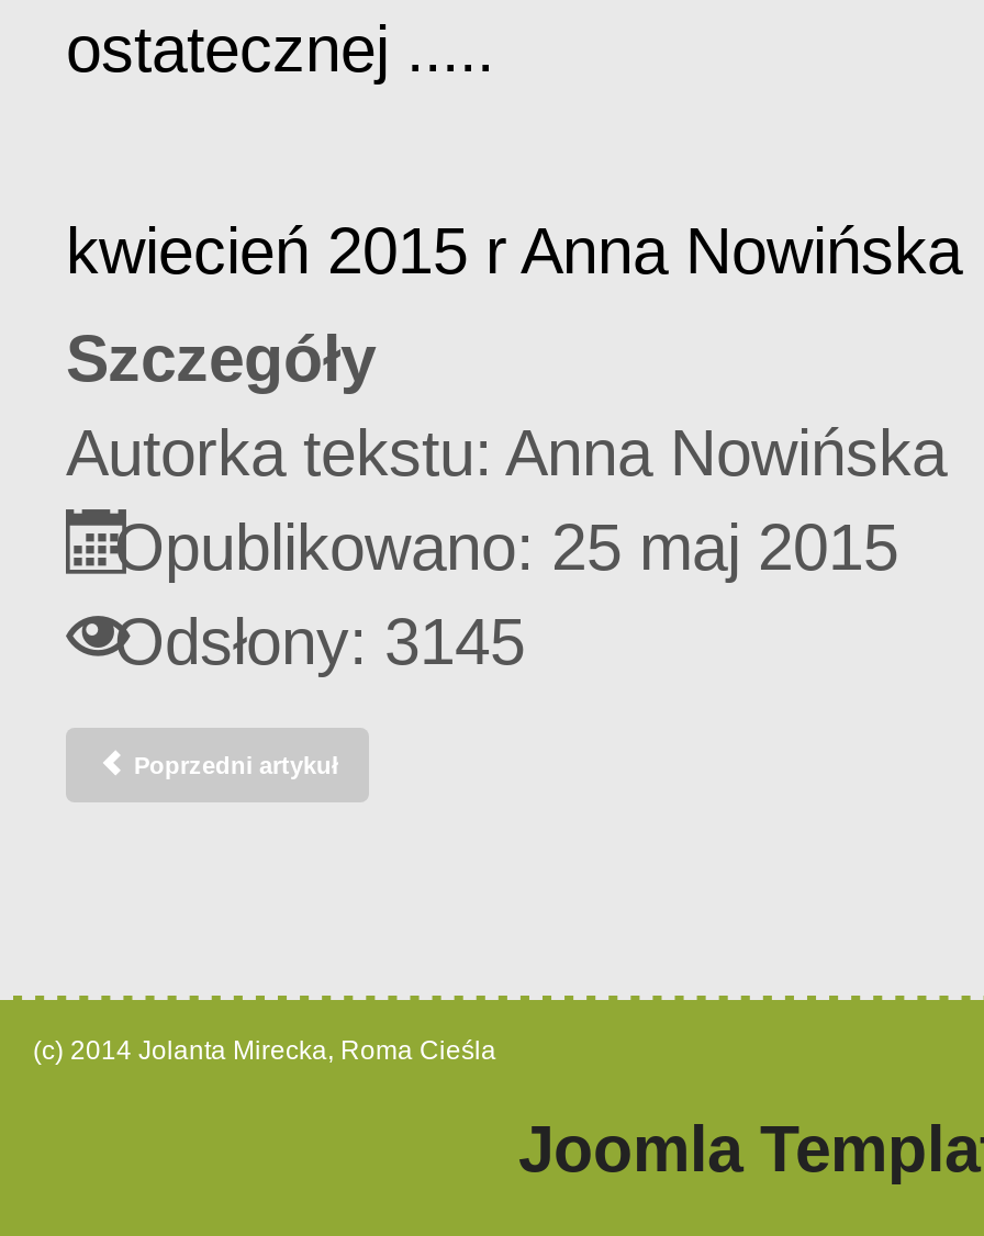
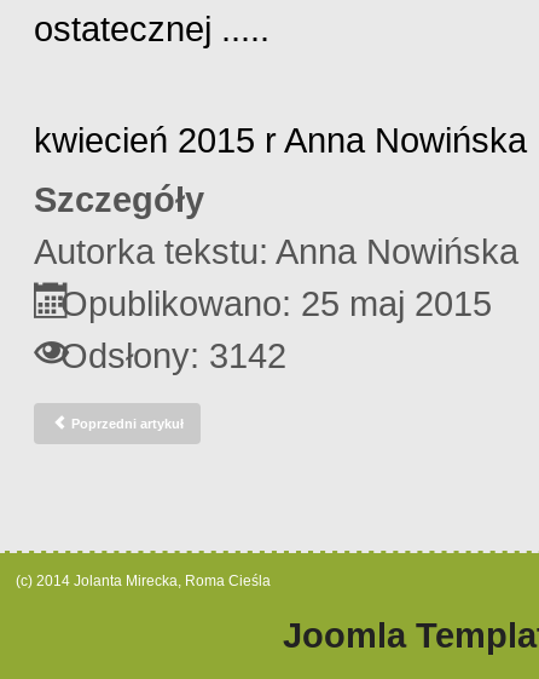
[114,605,525,677] Odsłony: 3145 -> [60,335,286,375] Odsłony: 3142

